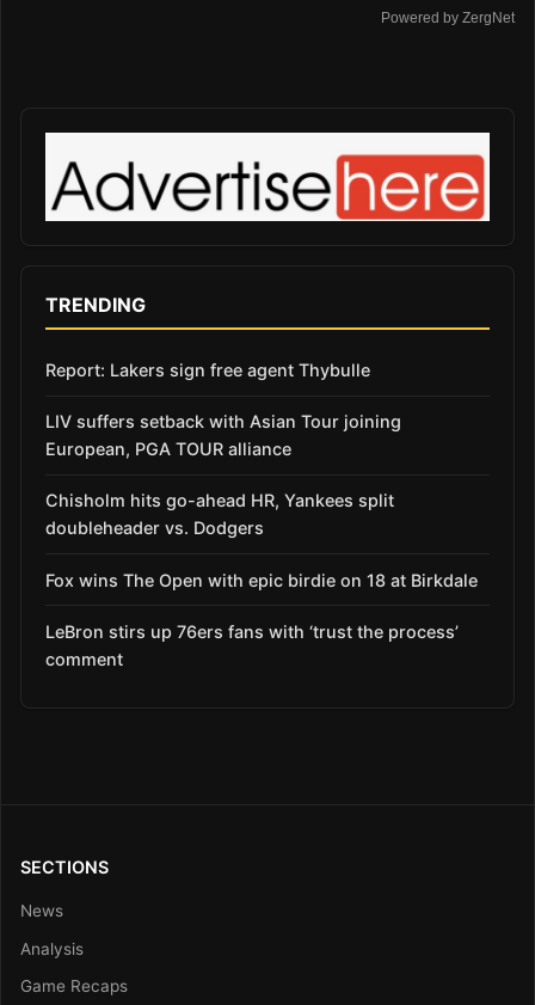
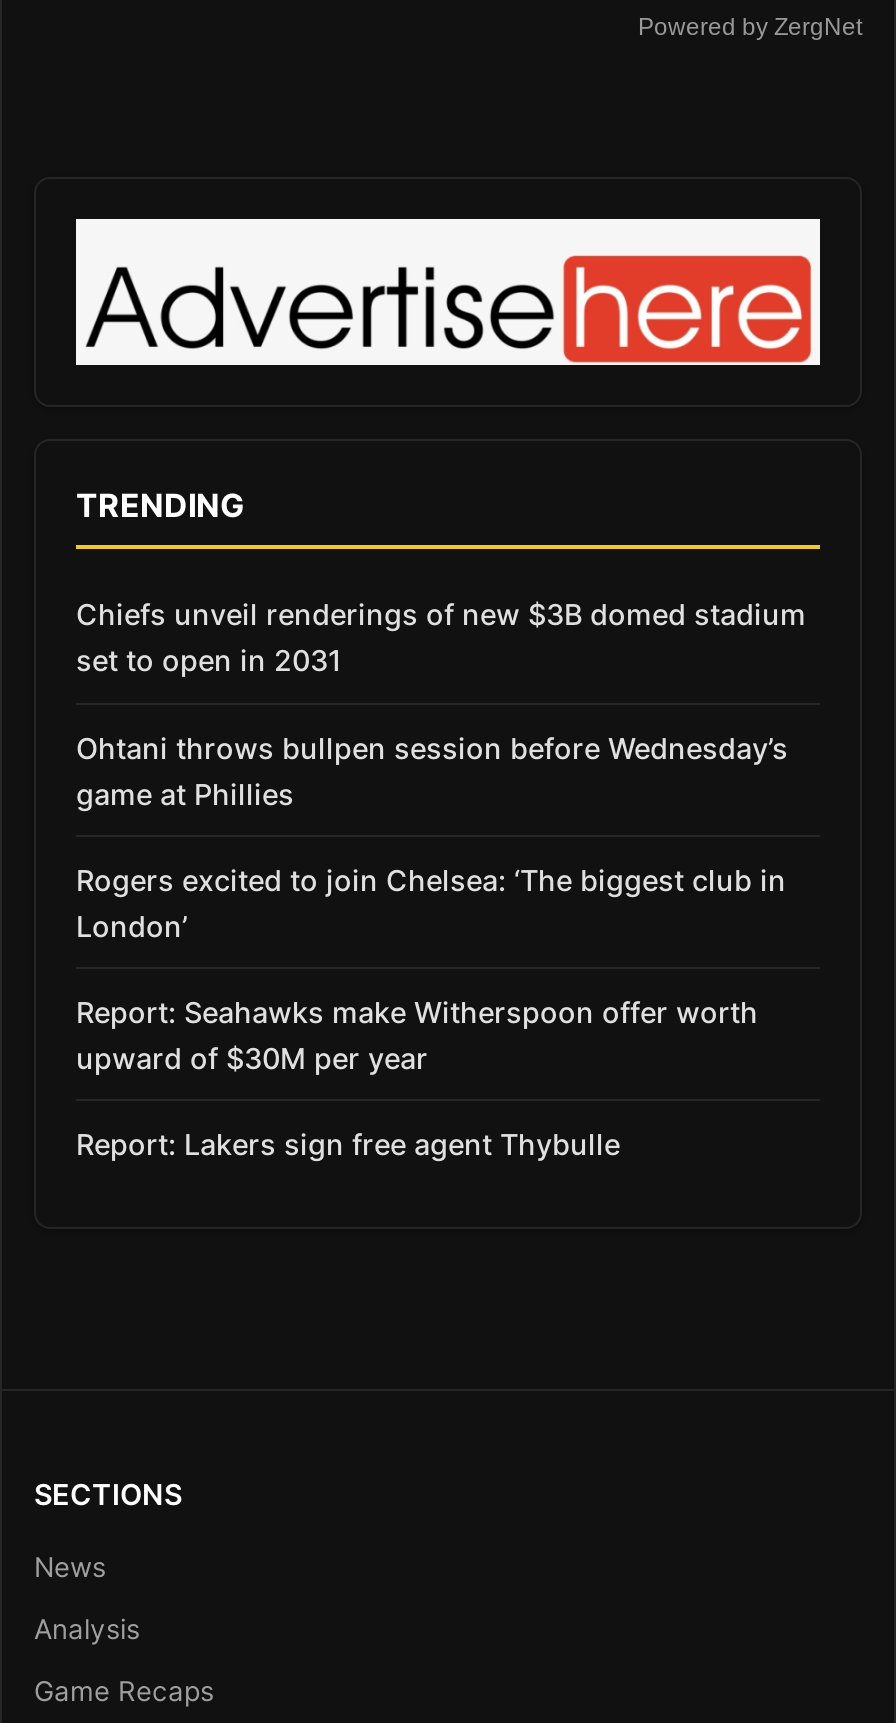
none -> [76,598,806,1075] Chiefs unveil renderings of new $3B domed stadium | set to open in 2031 | Ohtani throws bullpen session before Wednesday’s | game at Phillies | Rogers excited to join Chelsea: ‘The biggest club in | London’ | Report: Seahawks make Witherspoon offer worth | upward of $30M per year
moved [45,360,370,380] -> [76,1127,620,1161]: Report: Lakers sign free agent Thybulle
[45,411,478,669] LIV suffers setback with Asian Tour joining | European, PGA TOUR alliance | Chisholm hits go-ahead HR, Yankees split | doubleheader vs. Dodgers | Fox wins The Open with epic birdie on 18 at Birkdale | LeBron stirs up 76ers fans with ‘trust the process’ | comment -> none

